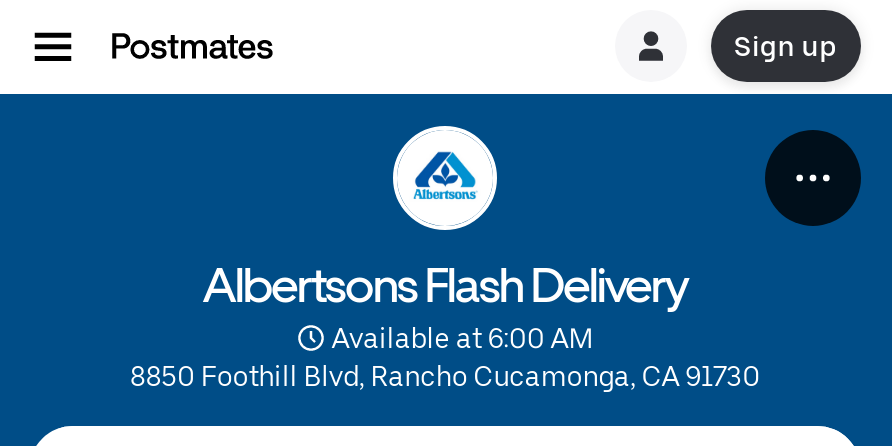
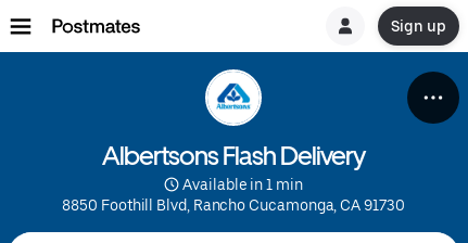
[326,322,592,354] Available at 6:00 AM -> [179,176,303,193] Available in 1 min

